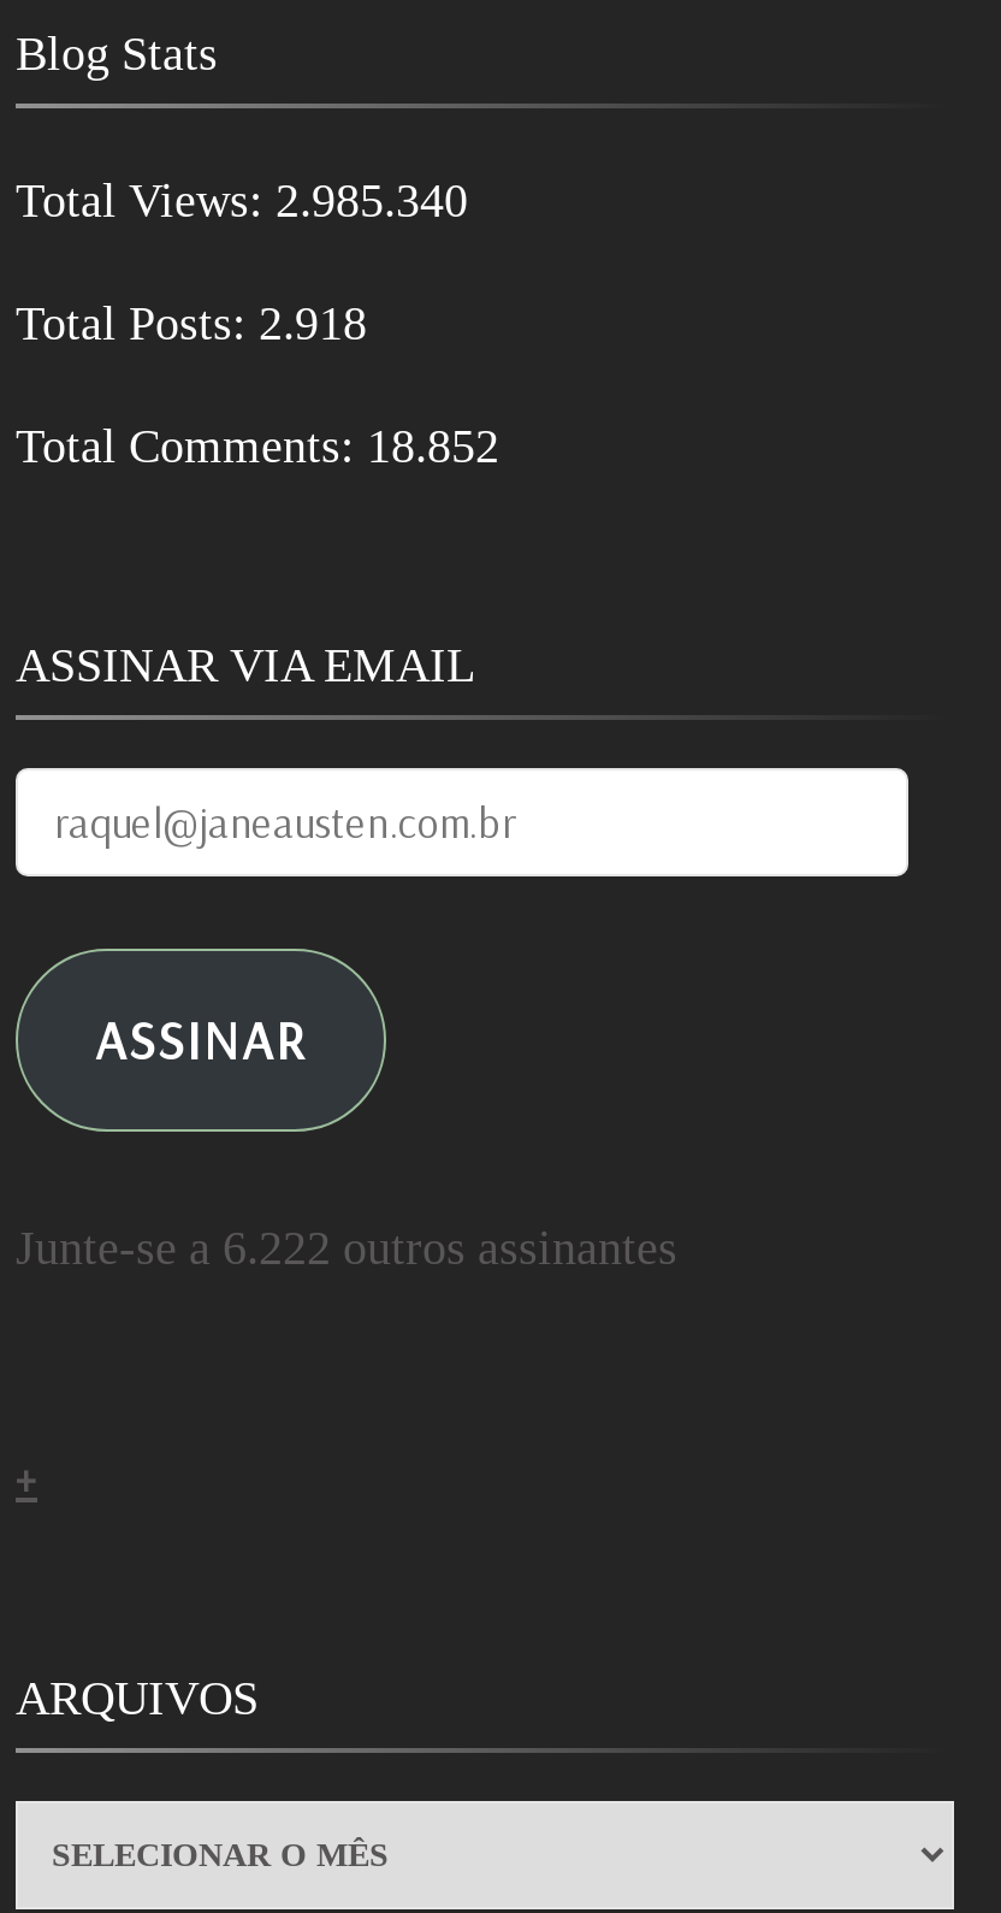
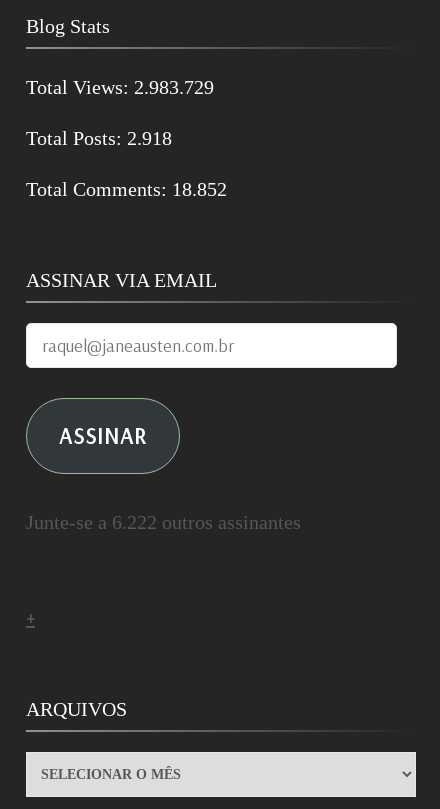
[16,174,468,227] Total Views: 2.985.340 -> [26,76,214,98] Total Views: 2.983.729

